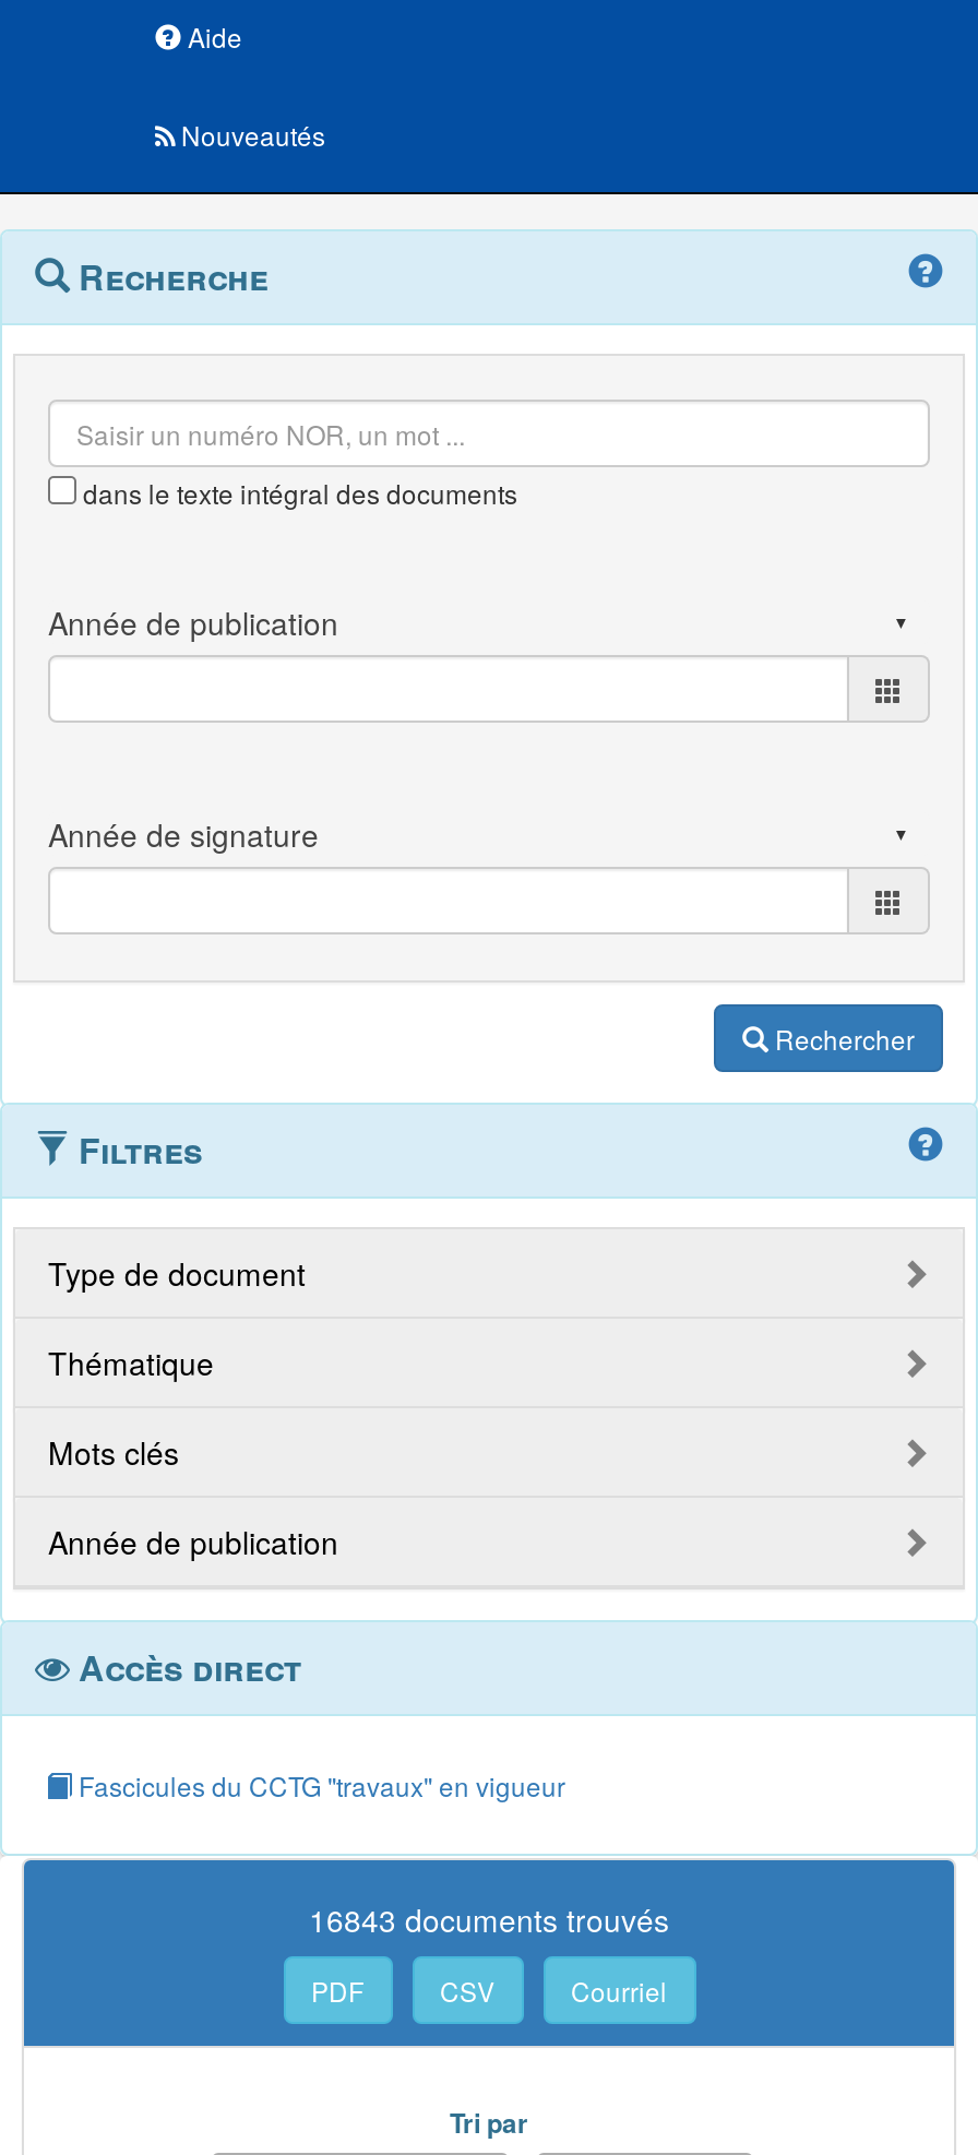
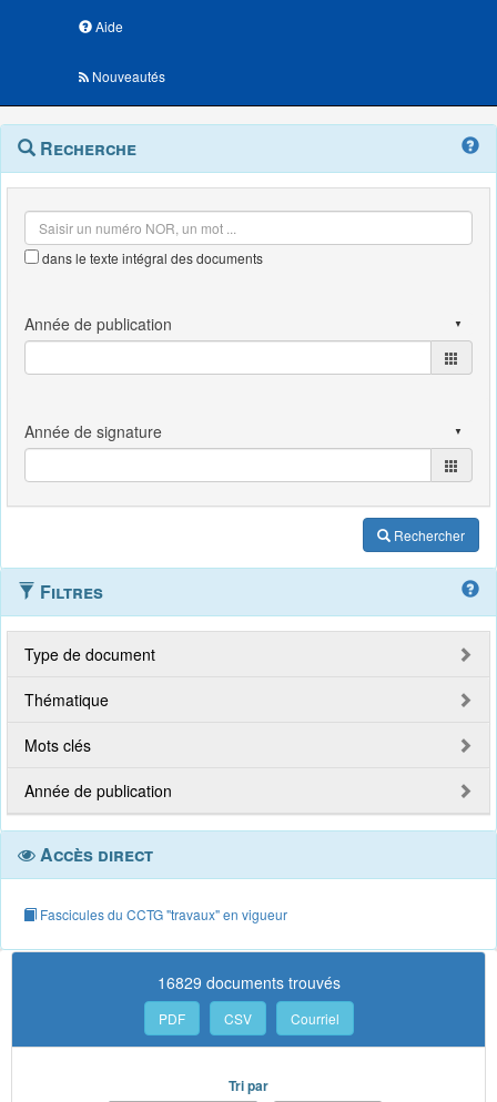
[309,1897,669,1941] 16843 documents trouvés -> [157,971,340,993] 16829 documents trouvés

